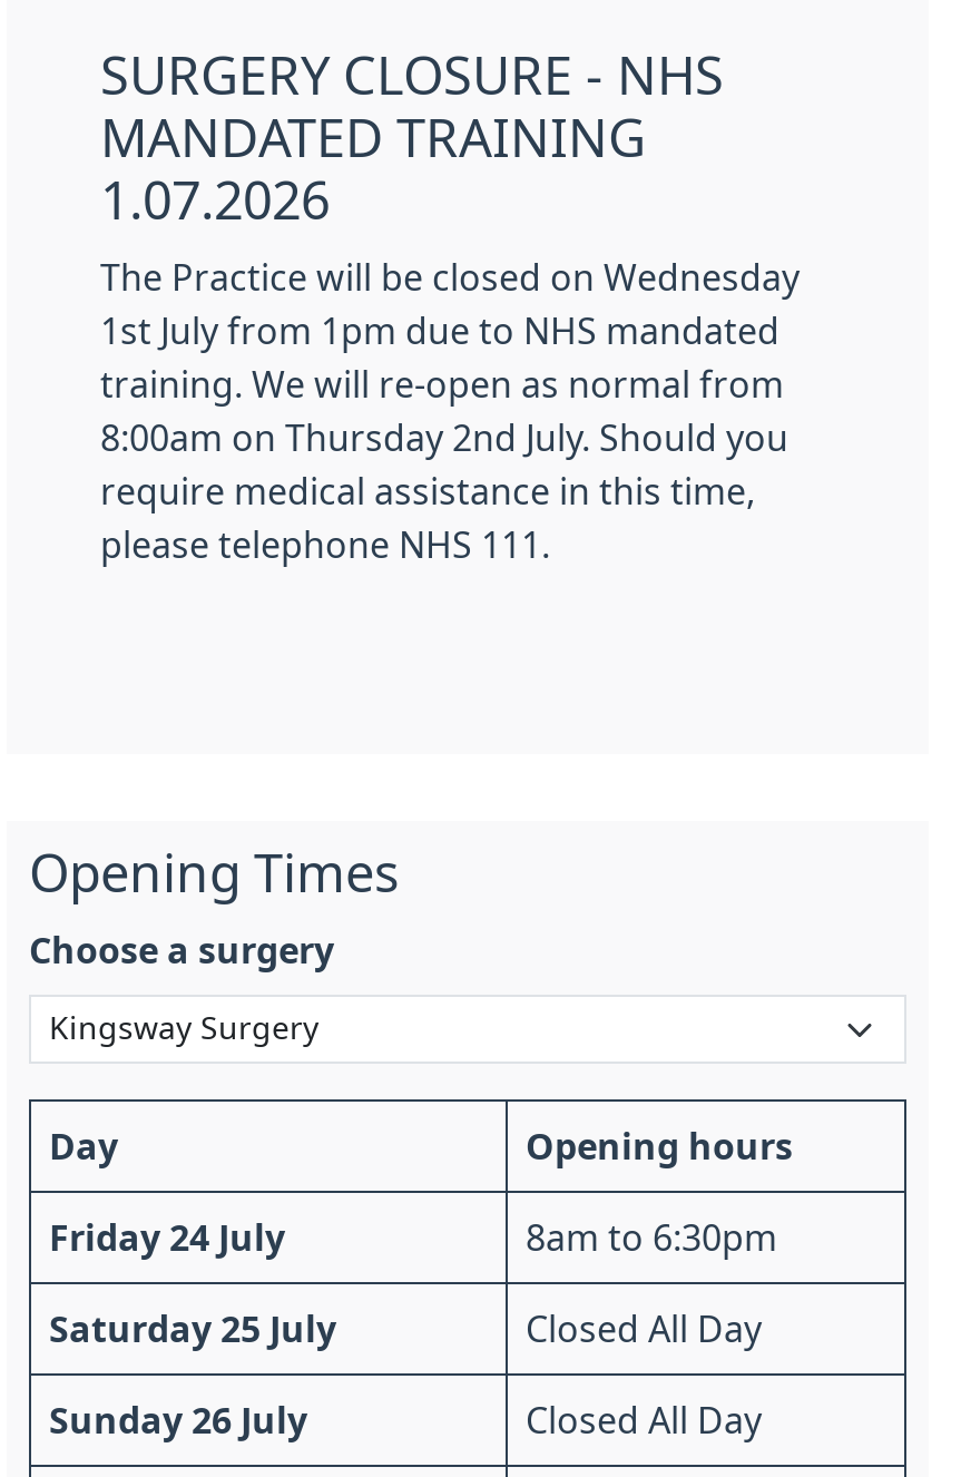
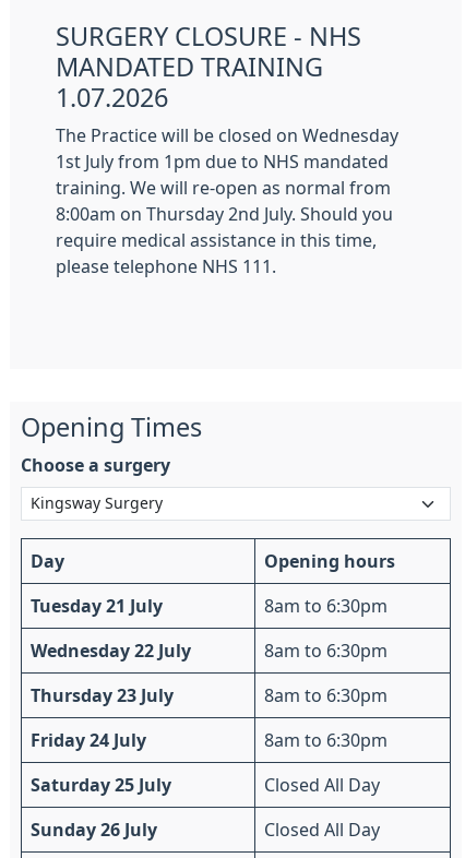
none -> [31,597,388,704] Tuesday 21 July | 8am to 6:30pm | Wednesday 22 July | 8am to 6:30pm | Thursday 23 July | 8am to 6:30pm

